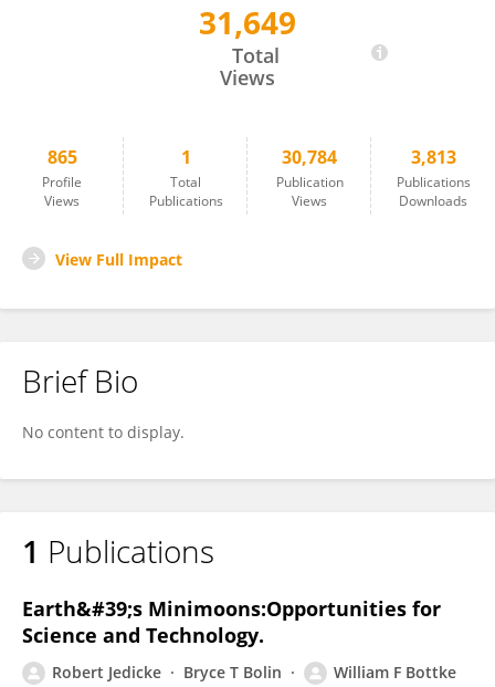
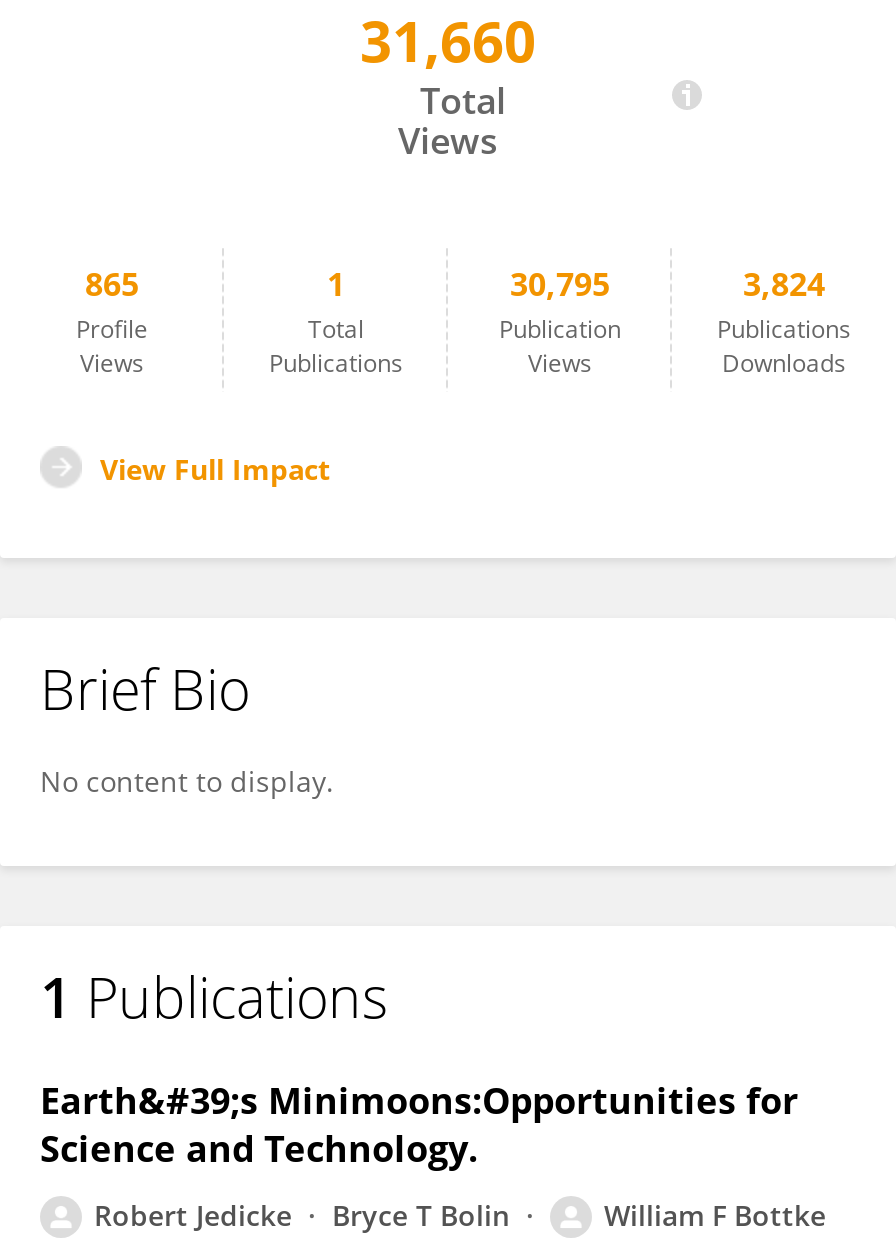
[199,1,296,43] 31,649 -> [360,2,536,78] 31,660
[282,145,337,169] 30,784 -> [510,262,610,306] 30,795
[410,145,456,169] 3,813 -> [743,262,825,306] 3,824

